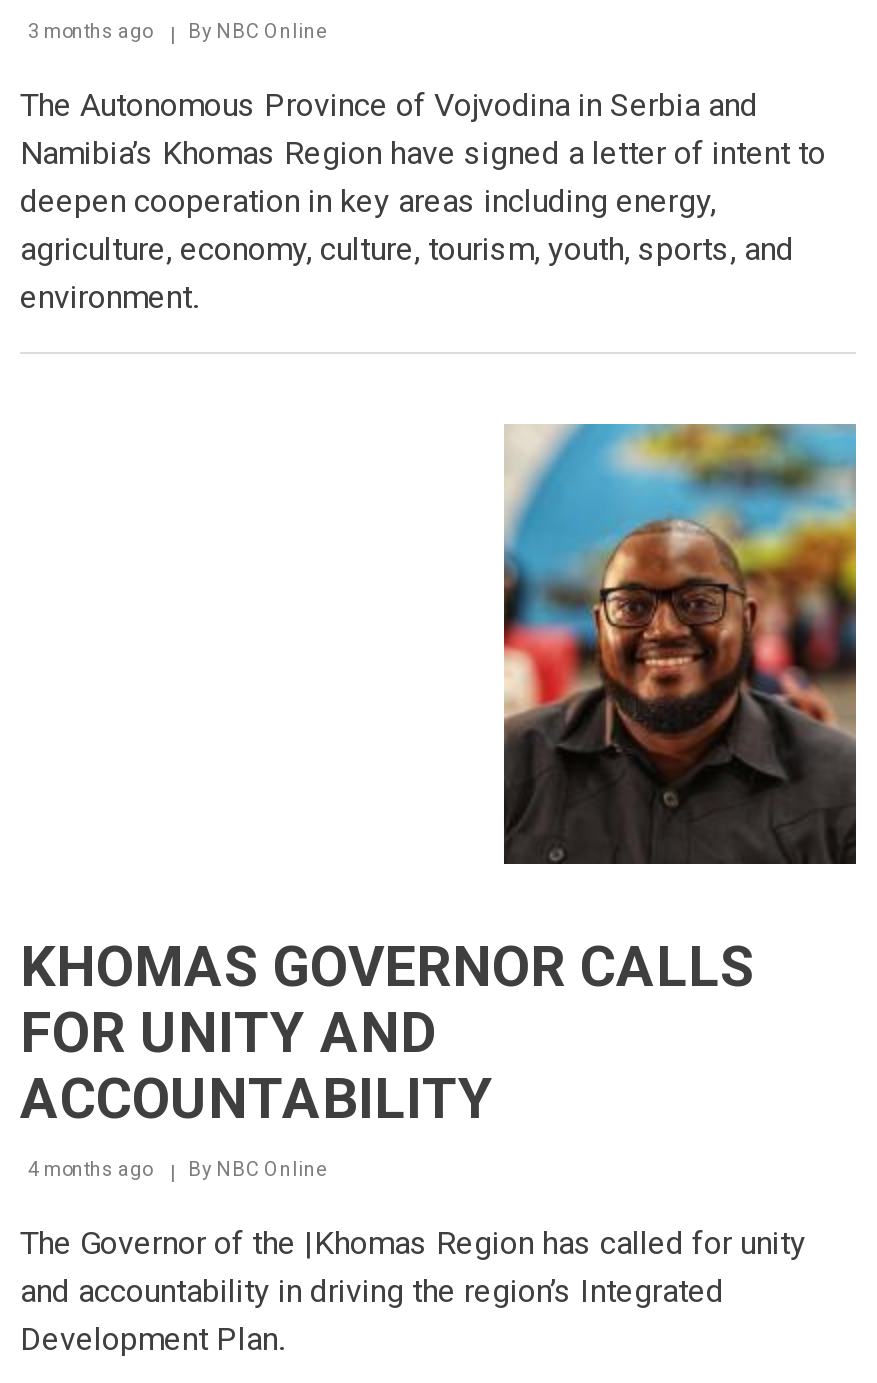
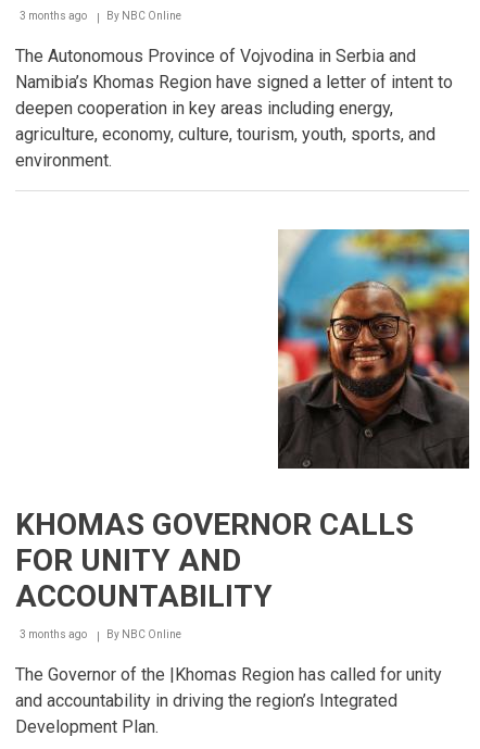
[28,1159,326,1181] 4 months ago By NBC Online -> [20,629,181,641] 3 months ago By NBC Online

